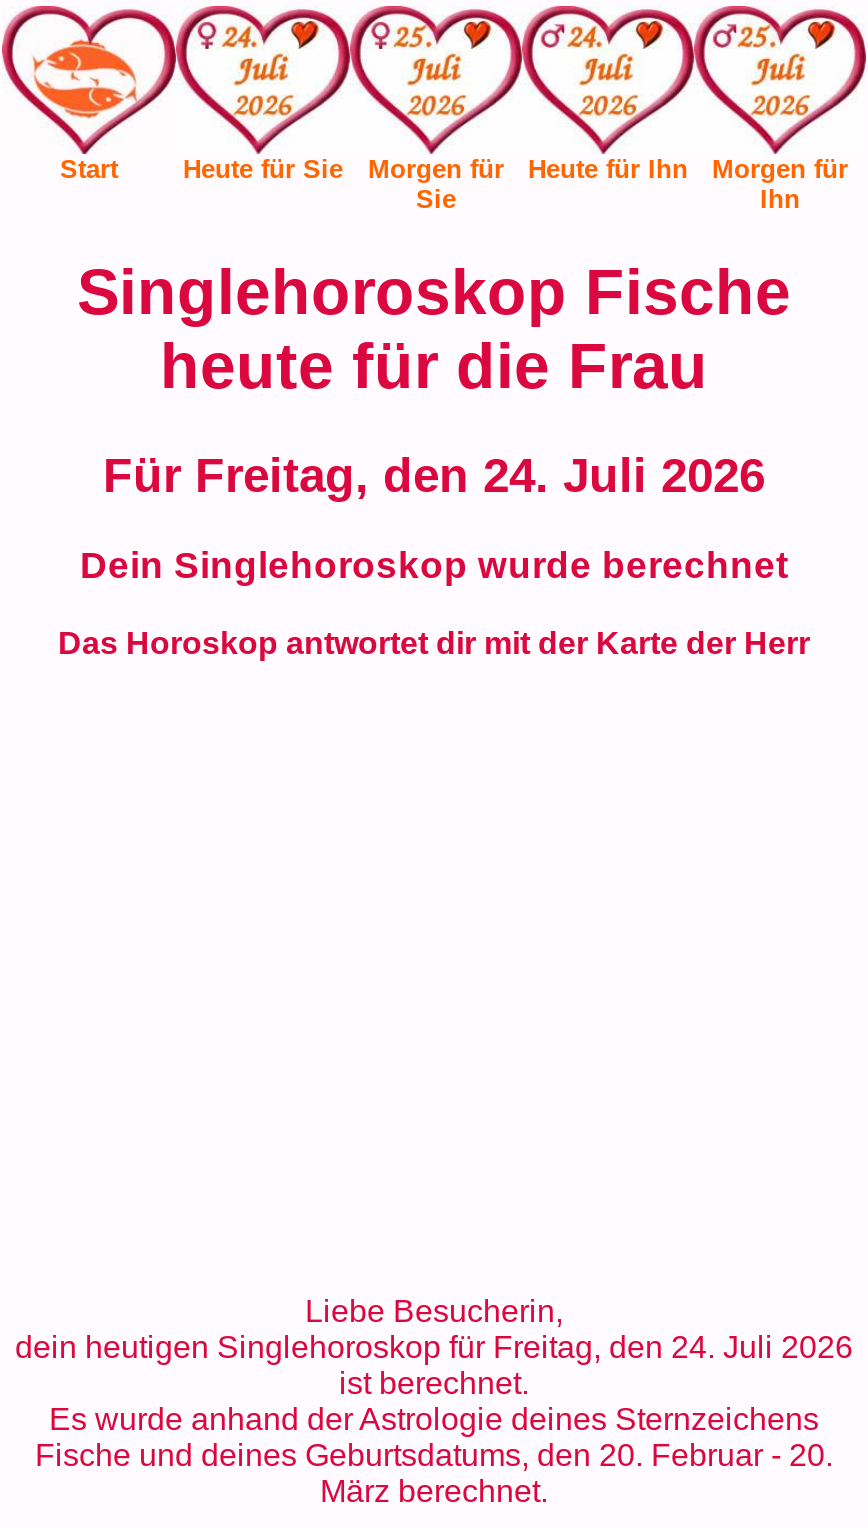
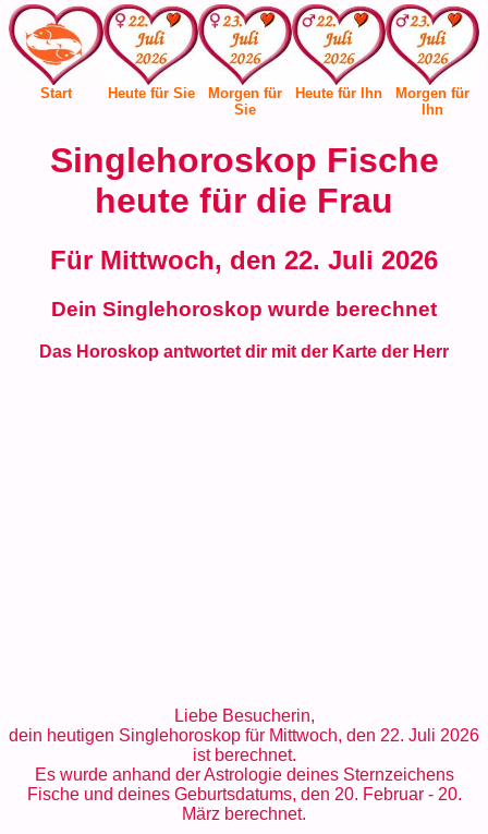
[103,448,765,502] Für Freitag, den 24. Juli 2026 -> [50,245,438,275] Für Mittwoch, den 22. Juli 2026
[15,1329,853,1363] dein heutigen Singlehoroskop für Freitag, den 24. Juli 2026 -> [9,726,479,744] dein heutigen Singlehoroskop für Mittwoch, den 22. Juli 2026

